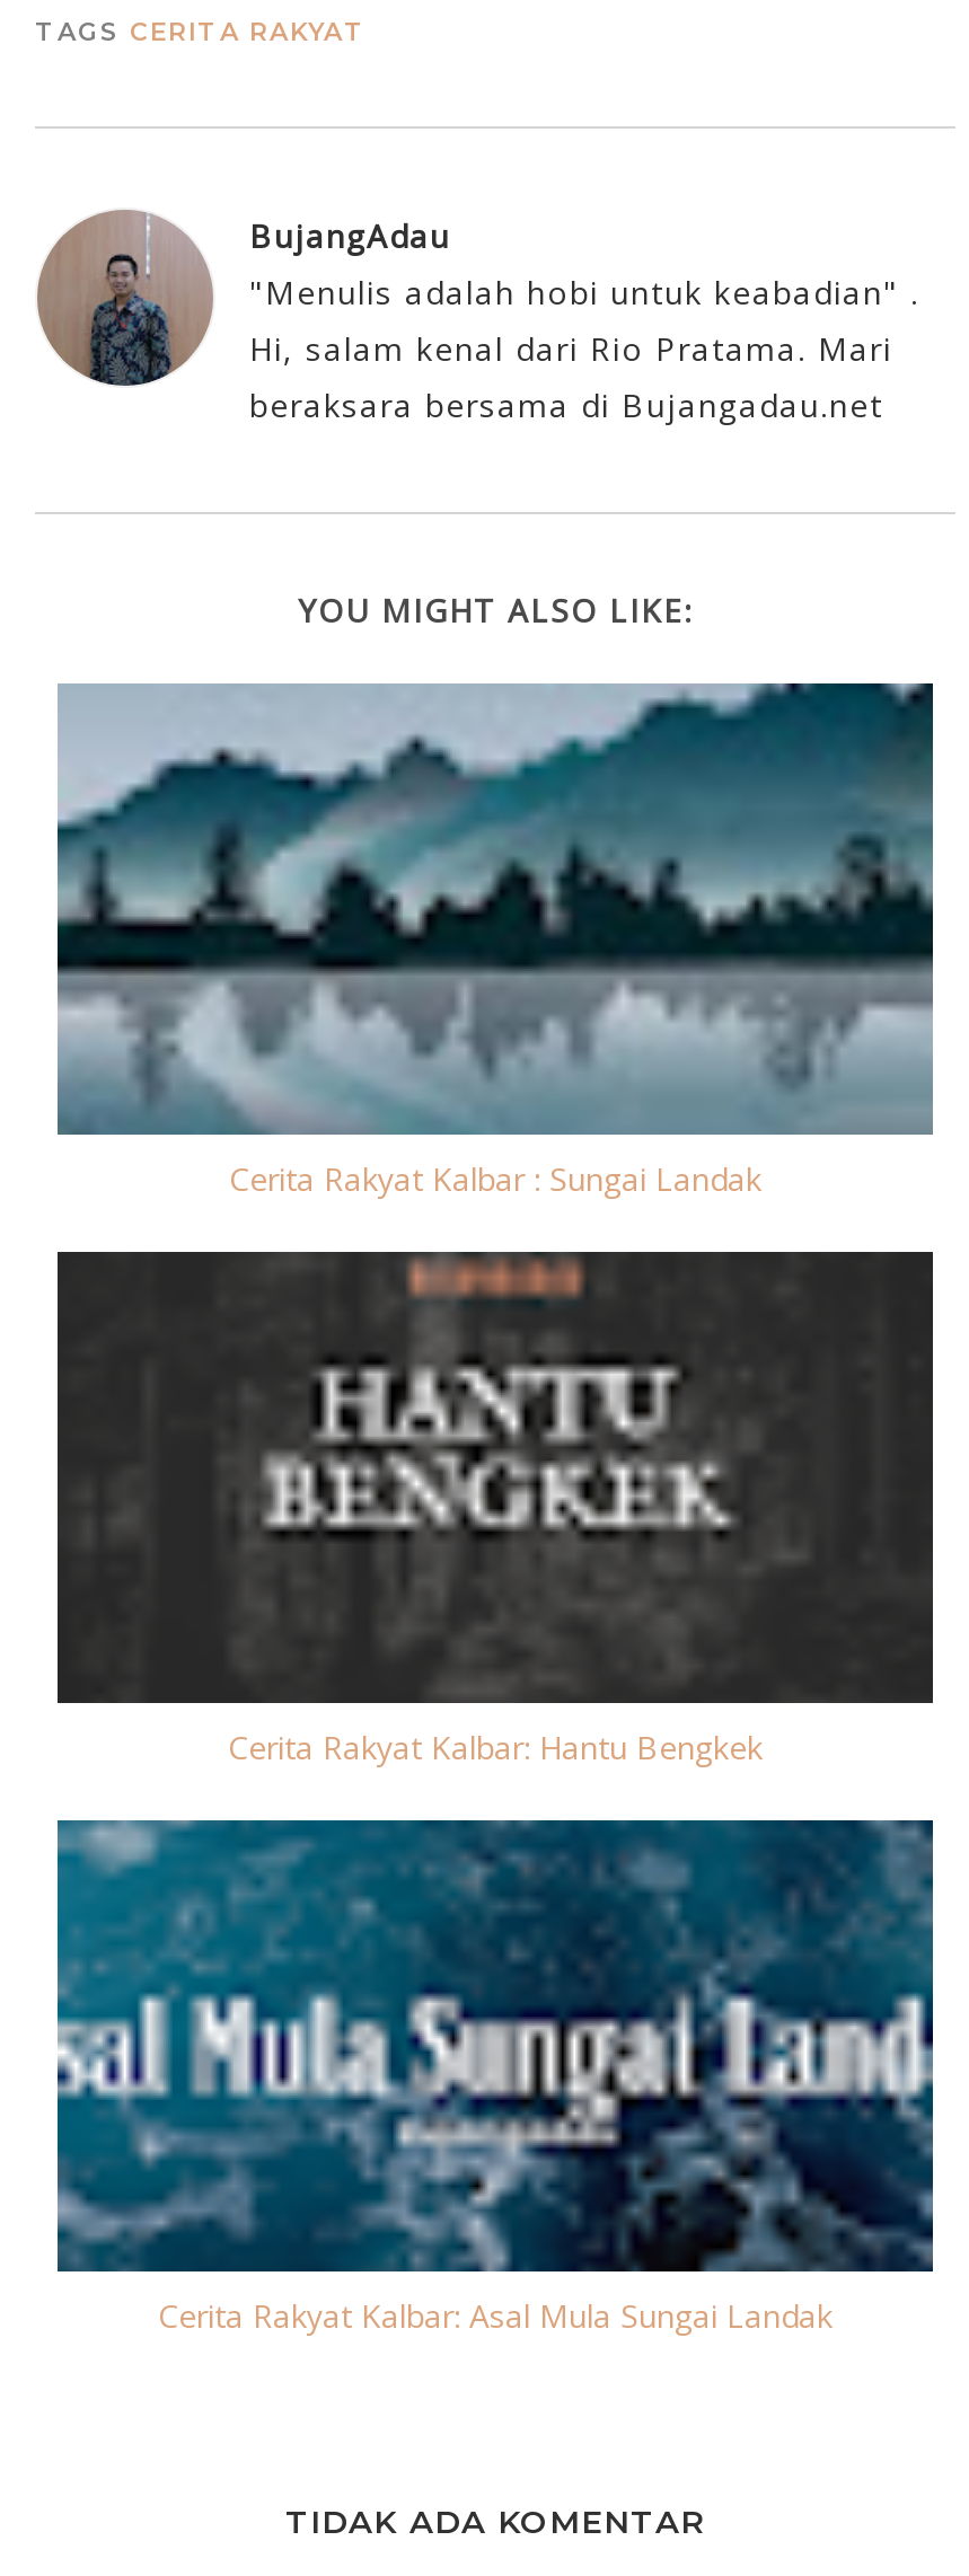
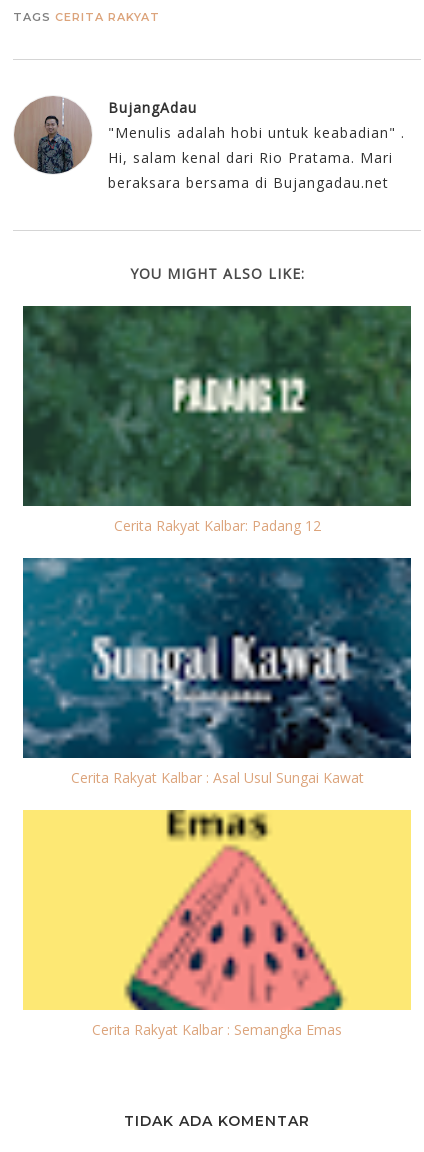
[55,681,933,1201] [image] | Cerita Rakyat Kalbar : Sungai Landak -> [22,306,411,535] [image] | Cerita Rakyat Kalbar: Padang 12
[55,1250,935,1769] [image] | Cerita Rakyat Kalbar: Hantu Bengkek -> [22,557,412,787] [image] | Cerita Rakyat Kalbar : Asal Usul Sungai Kawat
[55,1818,935,2338] [image] | Cerita Rakyat Kalbar: Asal Mula Sungai Landak -> [22,809,412,1039] [image] | Cerita Rakyat Kalbar : Semangka Emas

